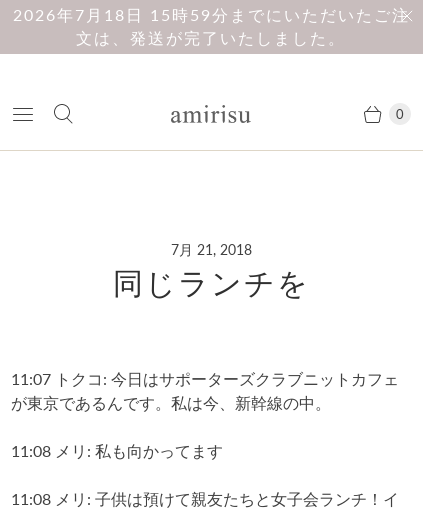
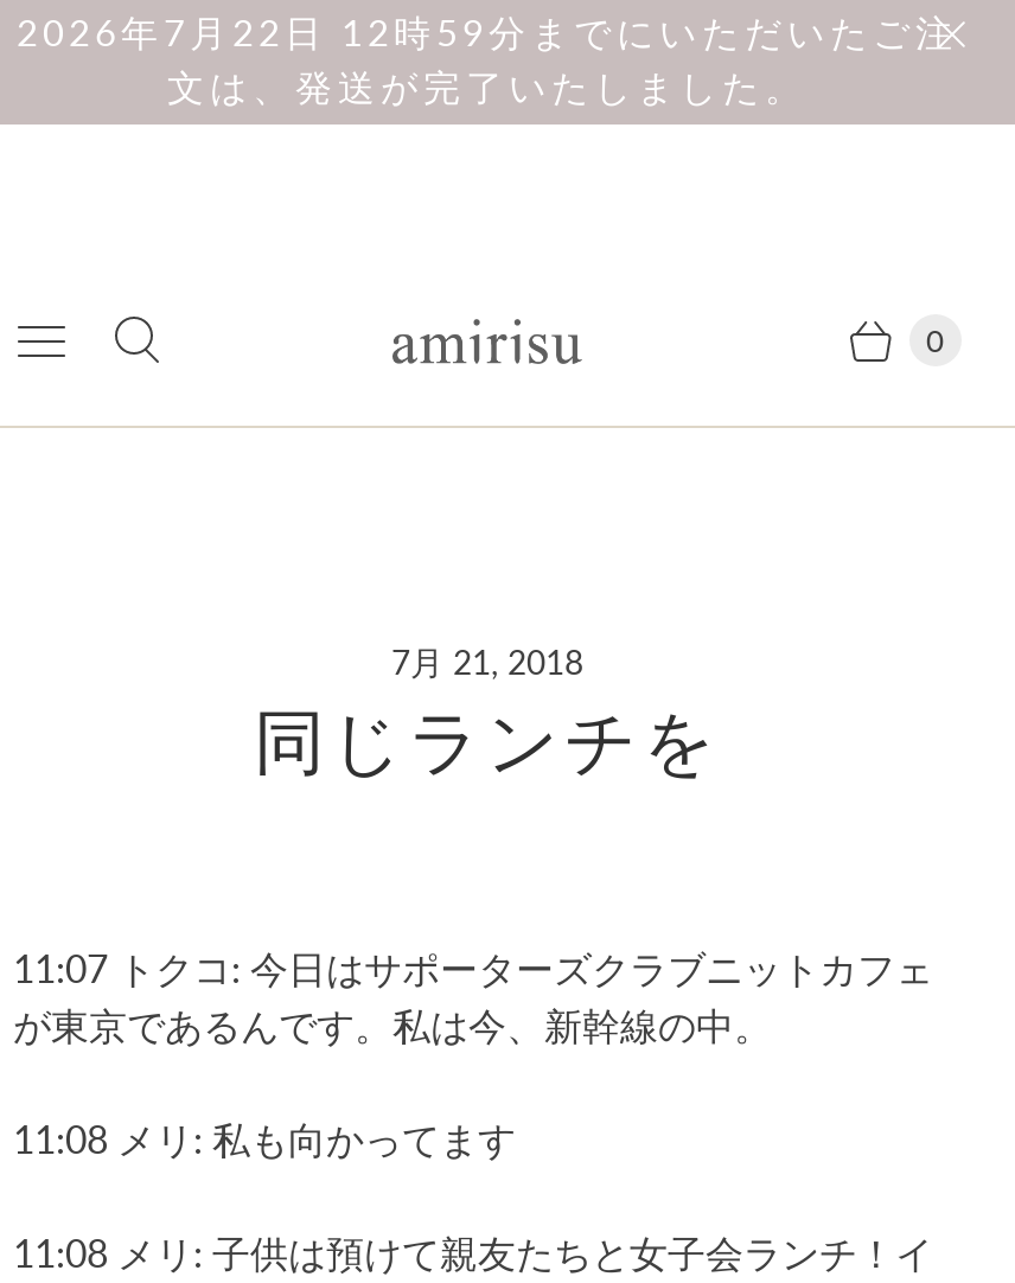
[12,6,409,24] 2026年7月18日 15時59分までにいただいたご注 -> [17,11,958,53] 2026年7月22日 12時59分までにいただいたご注

